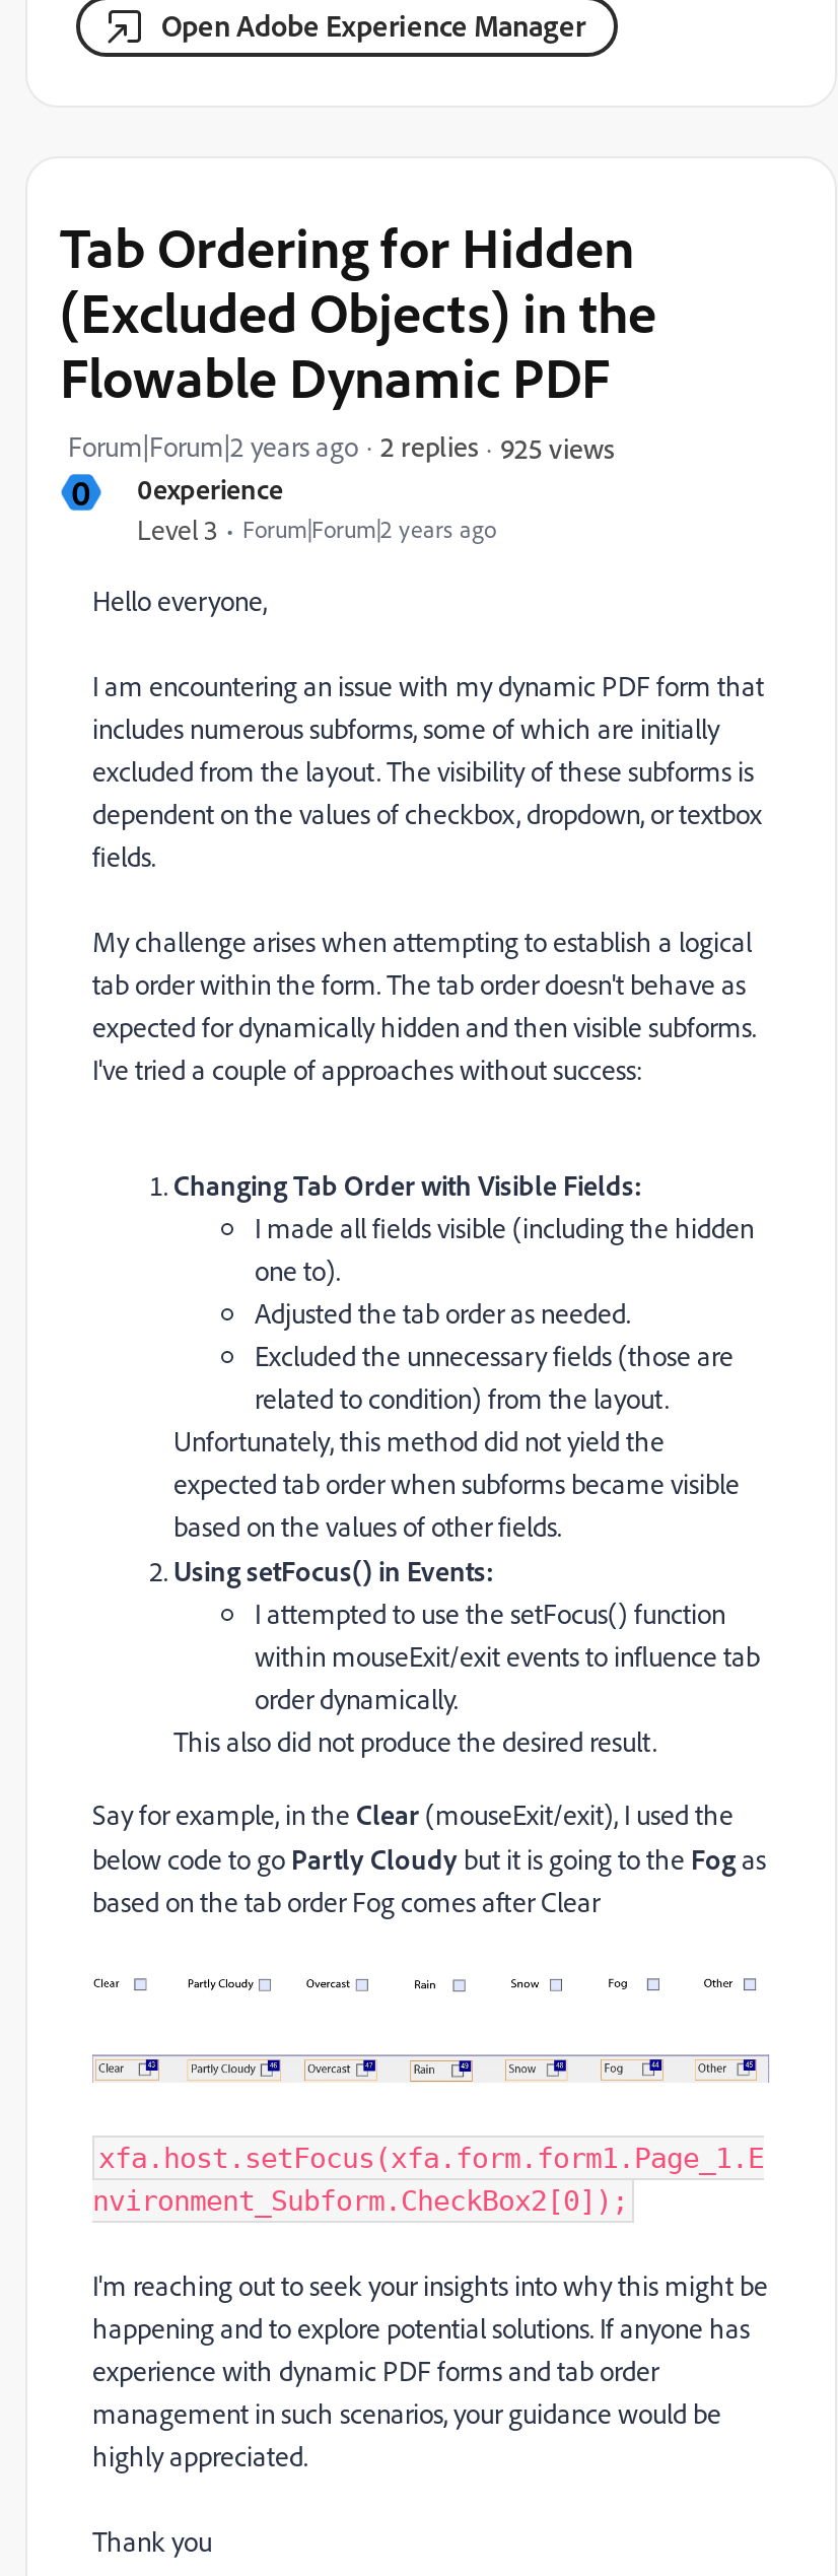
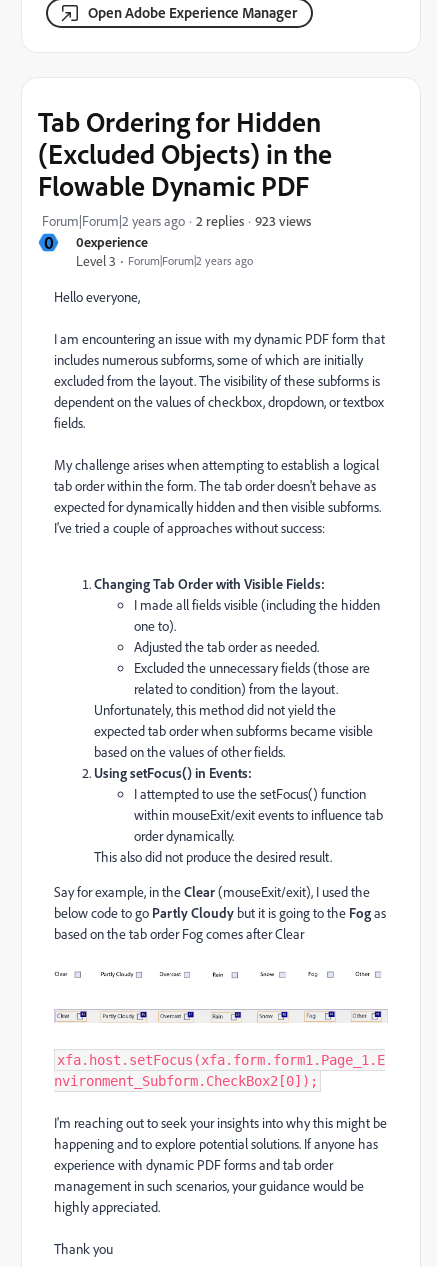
[500,429,614,464] 925 views -> [255,211,311,228] 923 views

